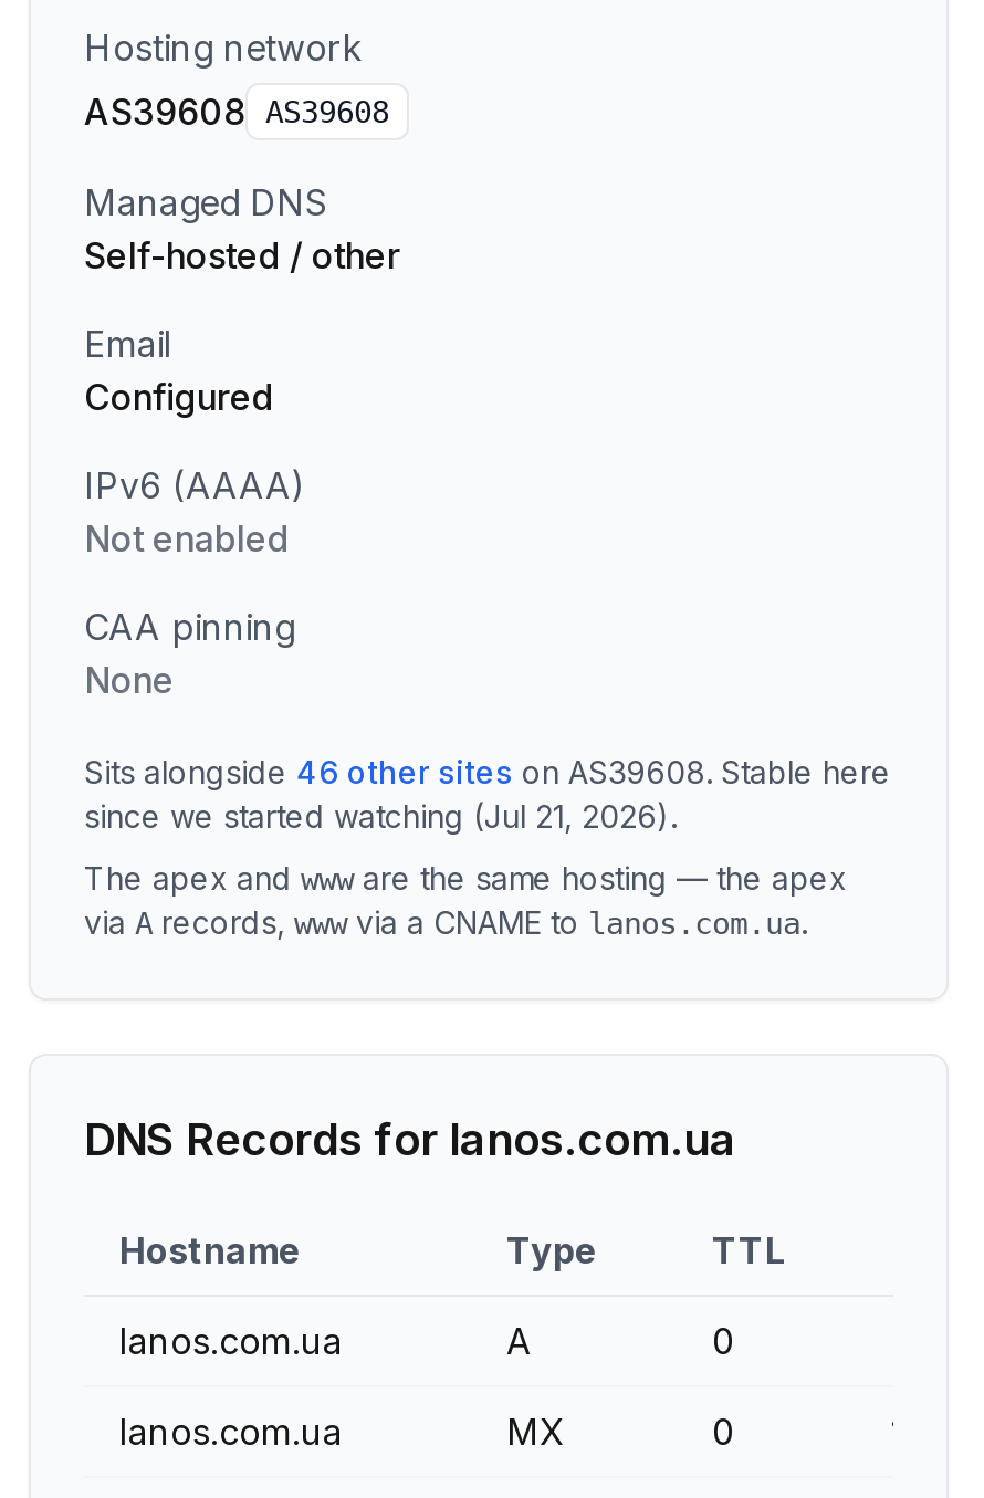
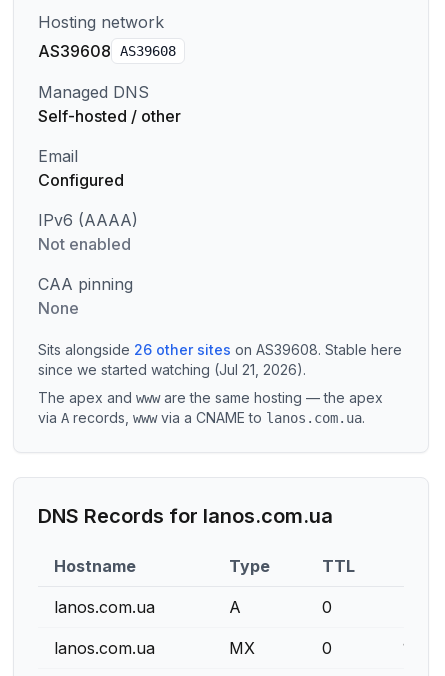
[84,753,891,790] Sits alongside 46 other sites on AS39608. Stable here -> [38,341,402,358] Sits alongside 26 other sites on AS39608. Stable here

